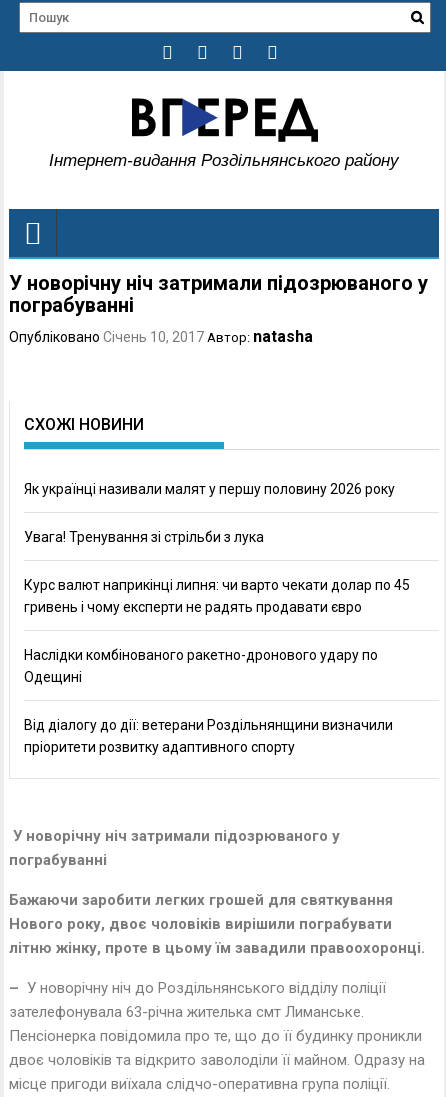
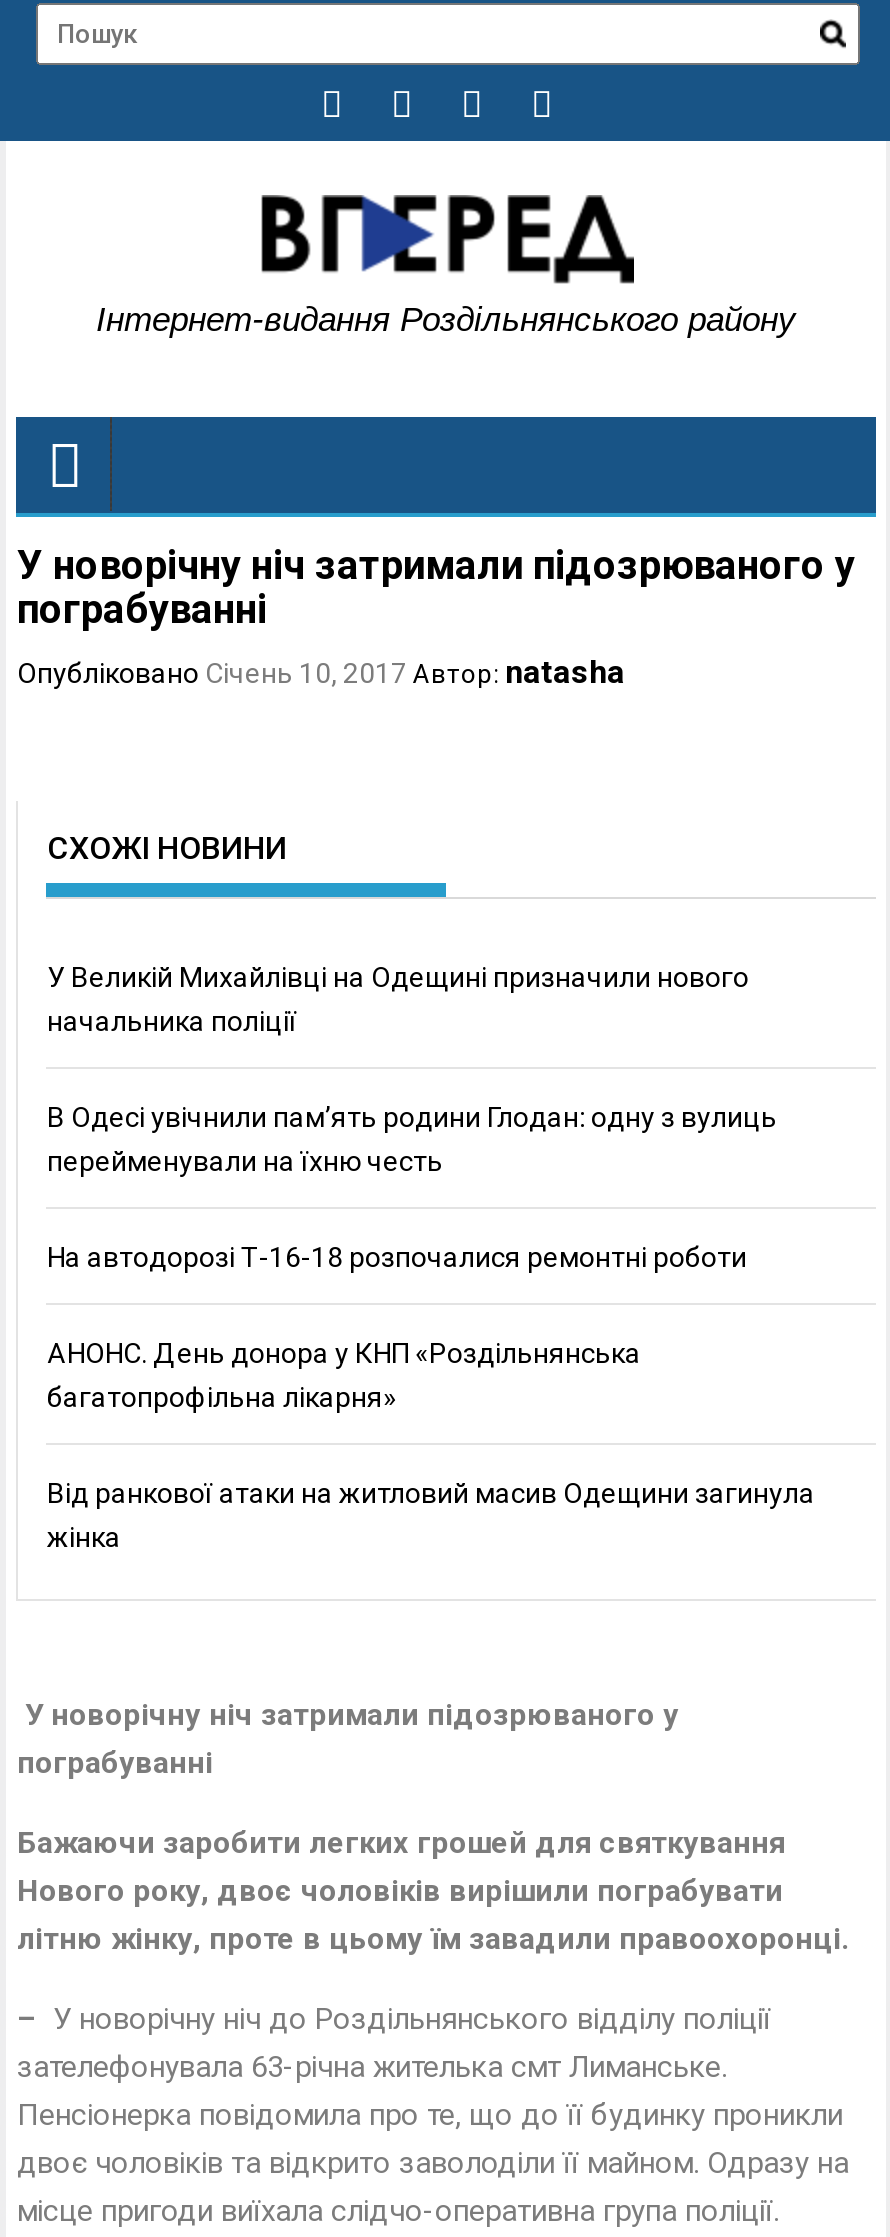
[24,481,395,497] Як українці називали малят у першу половину 2026 року -> [47,961,749,1037] У Великій Михайлівці на Одещині призначили нового | начальника поліції
[24,529,264,545] Увага! Тренування зі стрільби з лука -> [47,1101,777,1177] В Одесі увічнили пам’ять родини Глодан: одну з вулиць | перейменували на їхню честь
[24,577,410,615] Курс валют наприкінці липня: чи варто чекати долар по 45 | гривень і чому експерти не радять продавати євро -> [47,1241,747,1273] На автодорозі Т-16-18 розпочалися ремонтні роботи
[24,647,378,685] Наслідки комбінованого ракетно-дронового удару по | Одещині -> [47,1337,641,1413] АНОНС. День донора у КНП «Роздільнянська | багатопрофільна лікарня»
[24,717,393,755] Від діалогу до дії: ветерани Роздільнянщини визначили | пріоритети розвитку адаптивного спорту -> [47,1477,815,1553] Від ранкової атаки на житловий масив Одещини загинула | жінка

